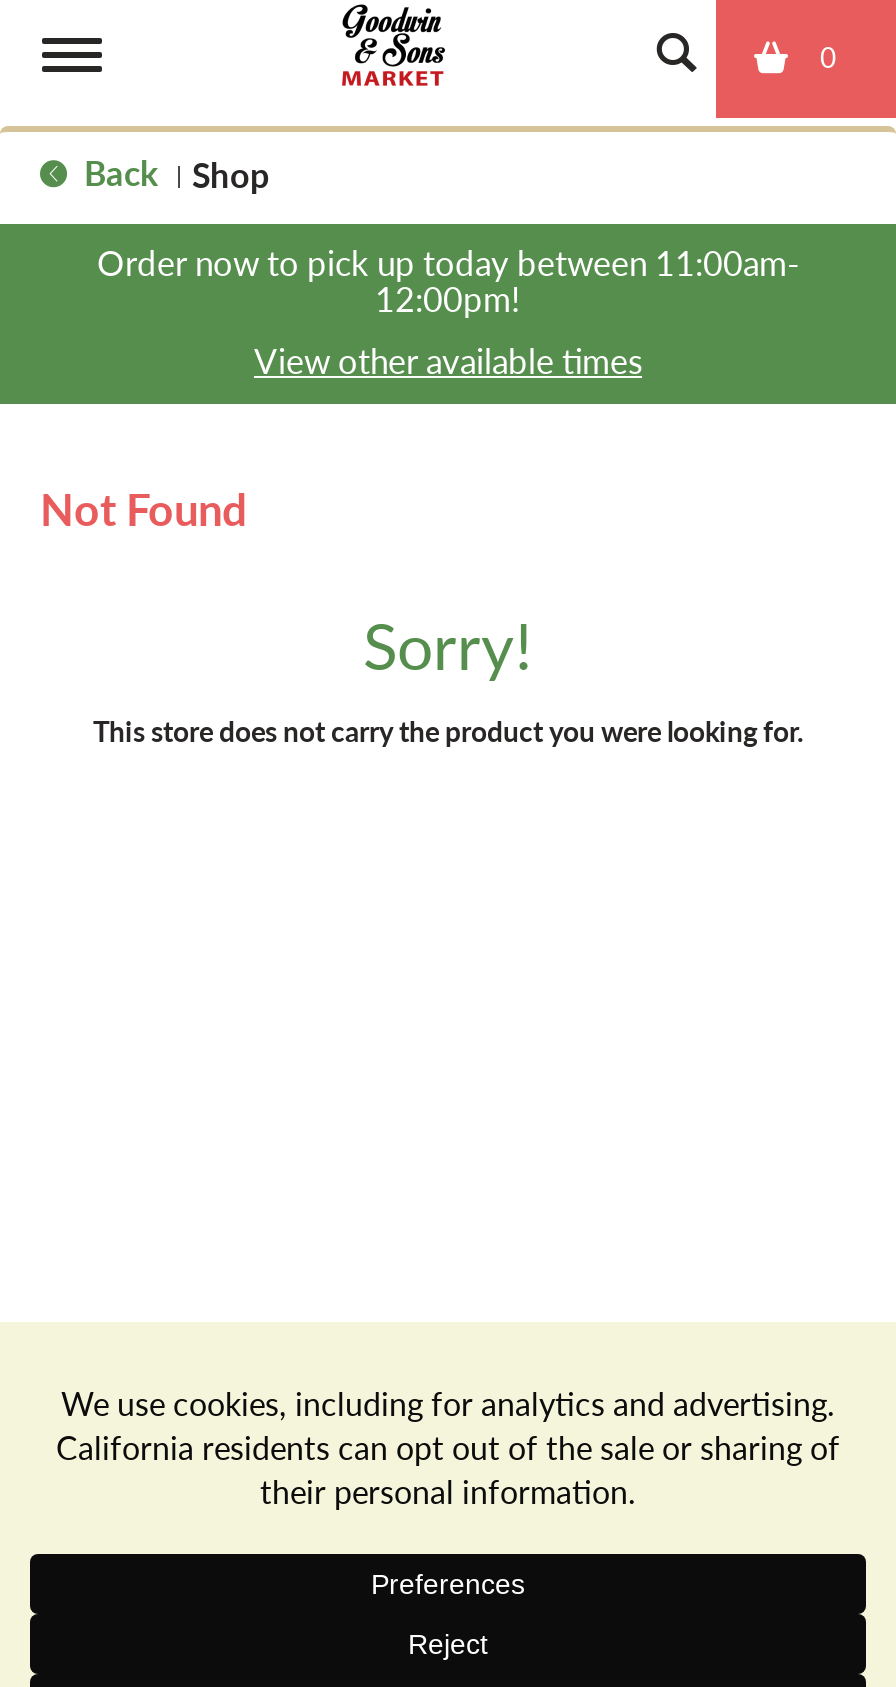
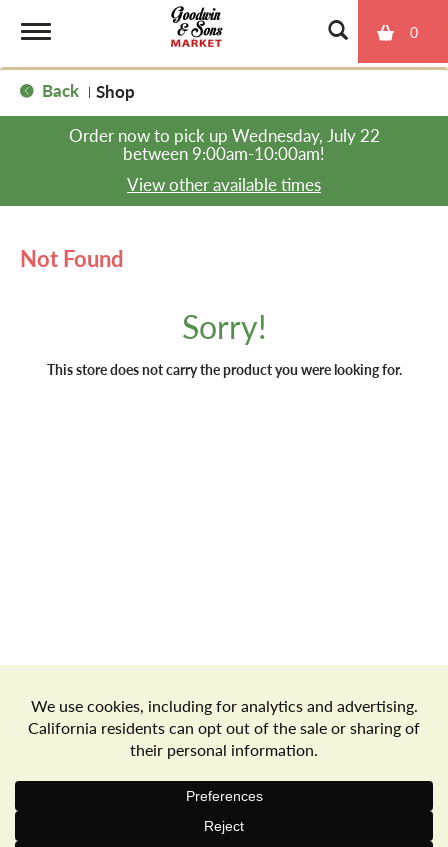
[97,238,799,322] Order now to pick up today between 11:00am- | 12:00pm! -> [68,123,379,165] Order now to pick up Wednesday, July 22 | between 9:00am-10:00am!

